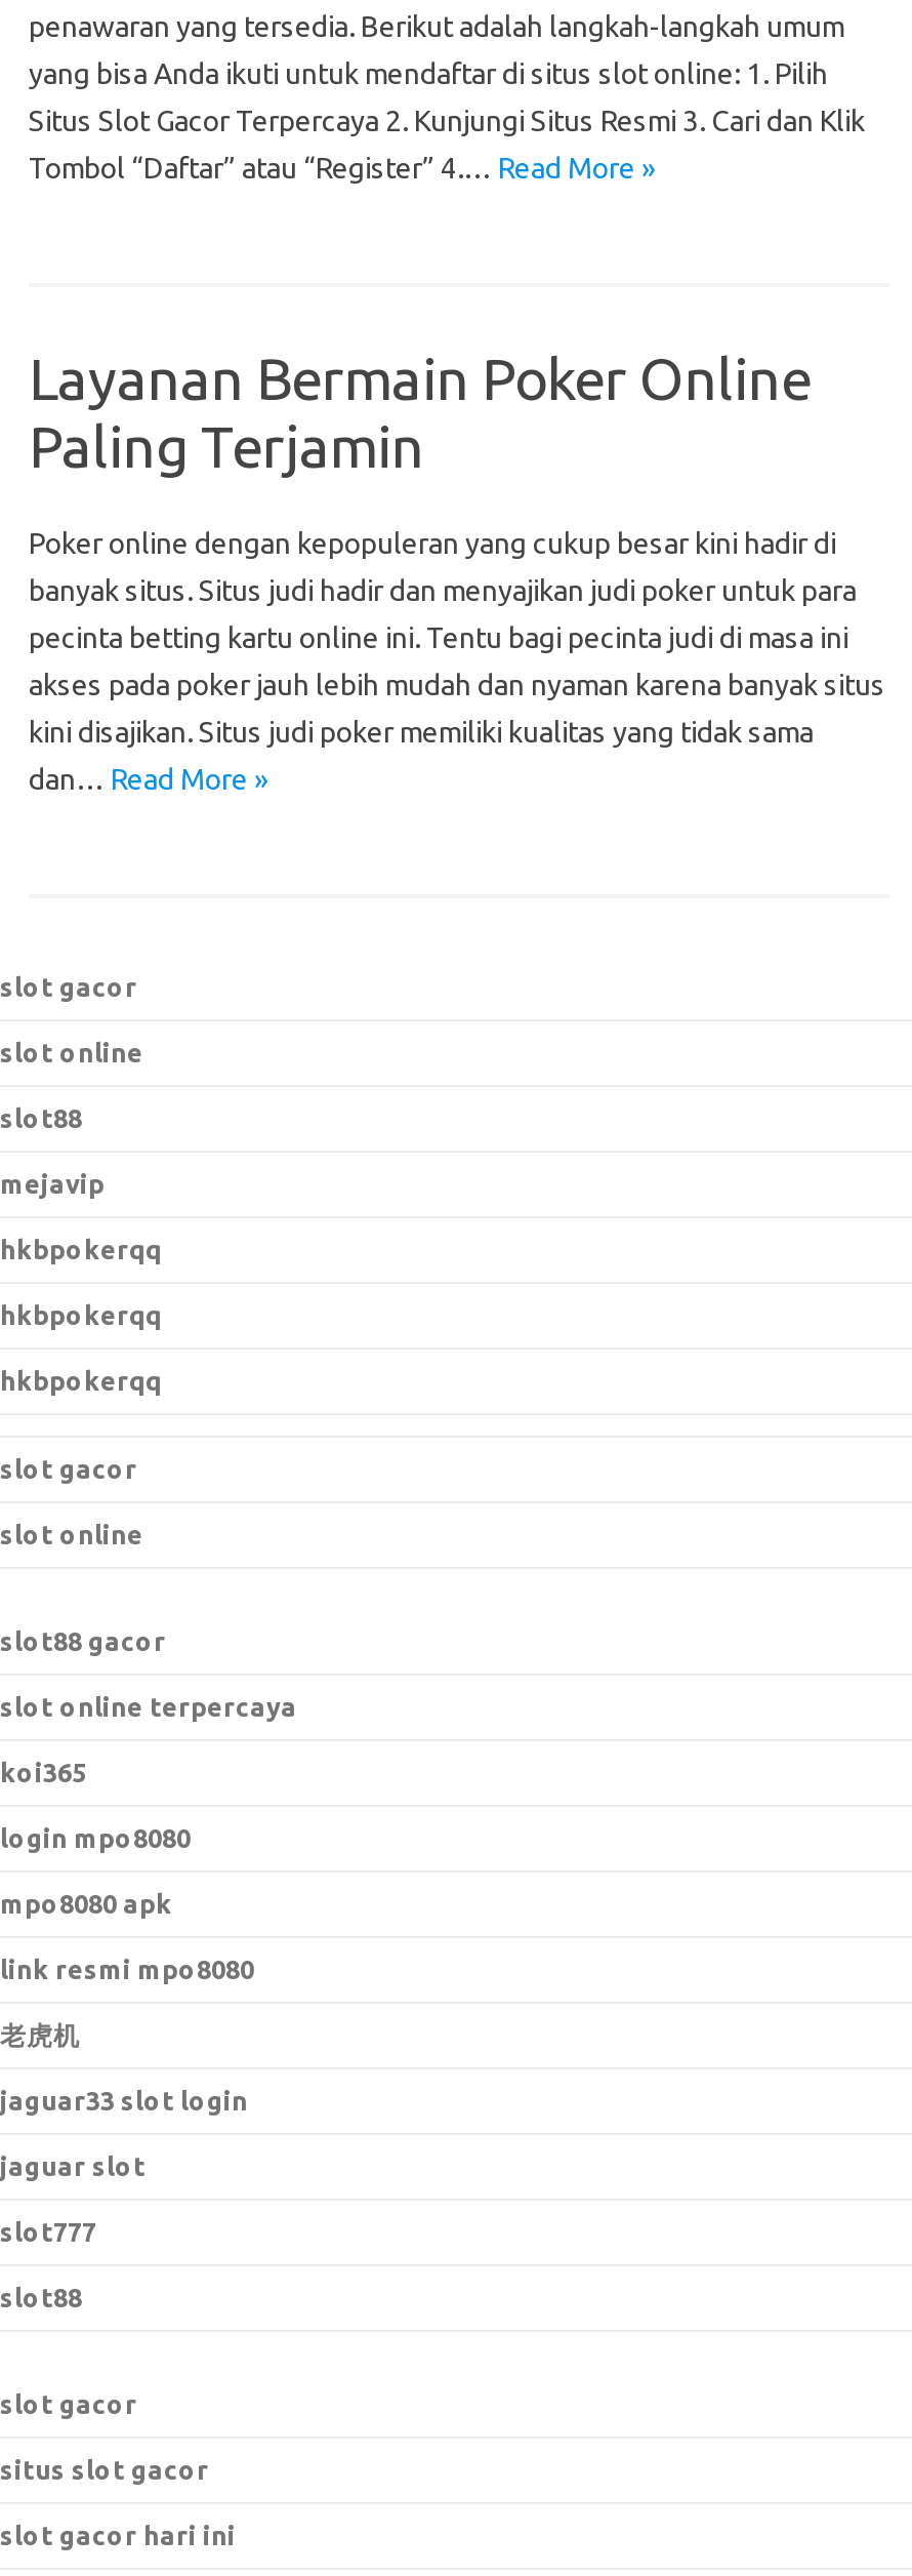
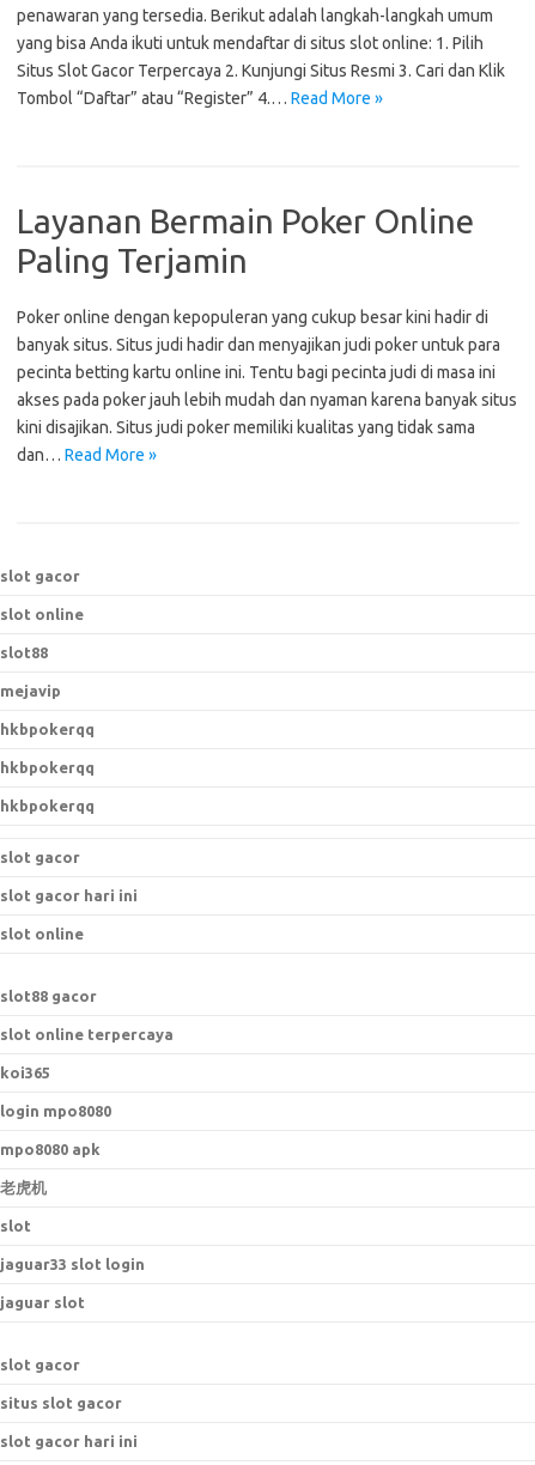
none -> [0,887,138,904] slot gacor hari ini
moved [0,1520,297,1918] -> [0,925,174,1157]: slot online | slot88 gacor | slot online terpercaya | koi365 | login mpo8080 | mpo8080 apk
[0,1955,254,1983] link resmi mpo8080 -> none
none -> [0,1217,31,1234] slot
moved [0,2086,248,2180] -> [0,1256,145,1311]: jaguar33 slot login | jaguar slot
[0,2217,96,2311] slot777 | slot88 -> none

